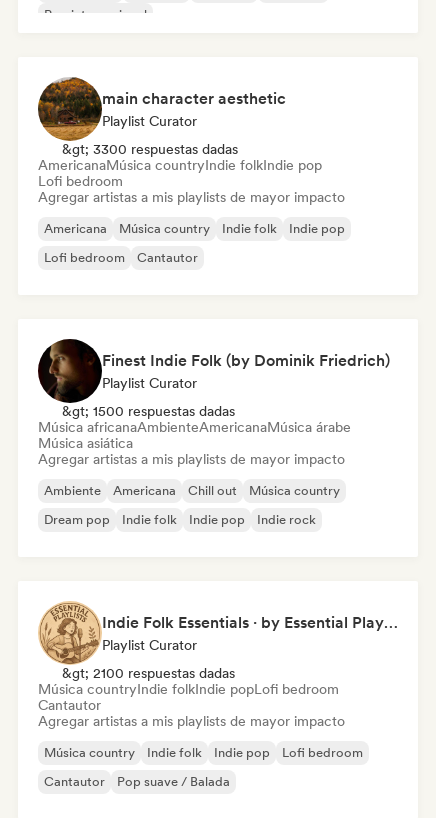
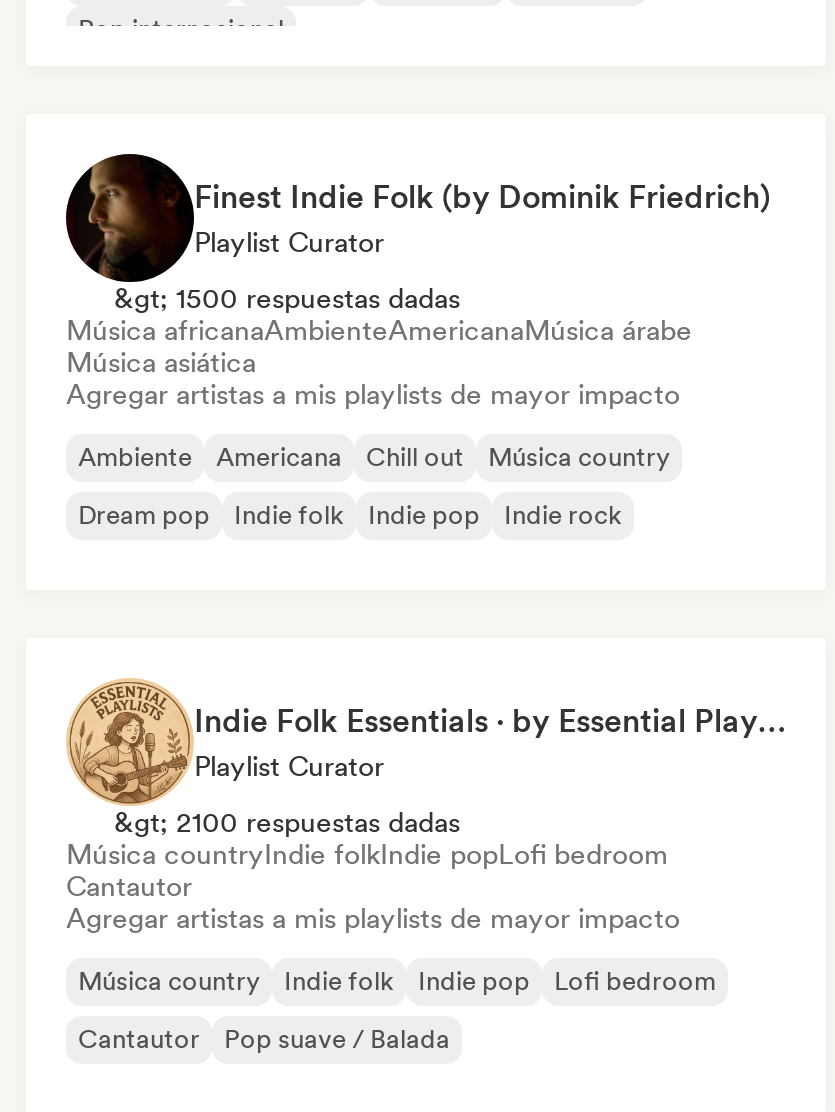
[38,77,345,265] [image] | main character aesthetic | Playlist Curator | &gt; 3300 respuestas dadas | AmericanaMúsica countryIndie folkIndie pop | Lofi bedroom | Agregar artistas a mis playlists de mayor impacto | Americana | Música country | Indie folk | Indie pop | Lofi bedroom | Cantautor -> none

